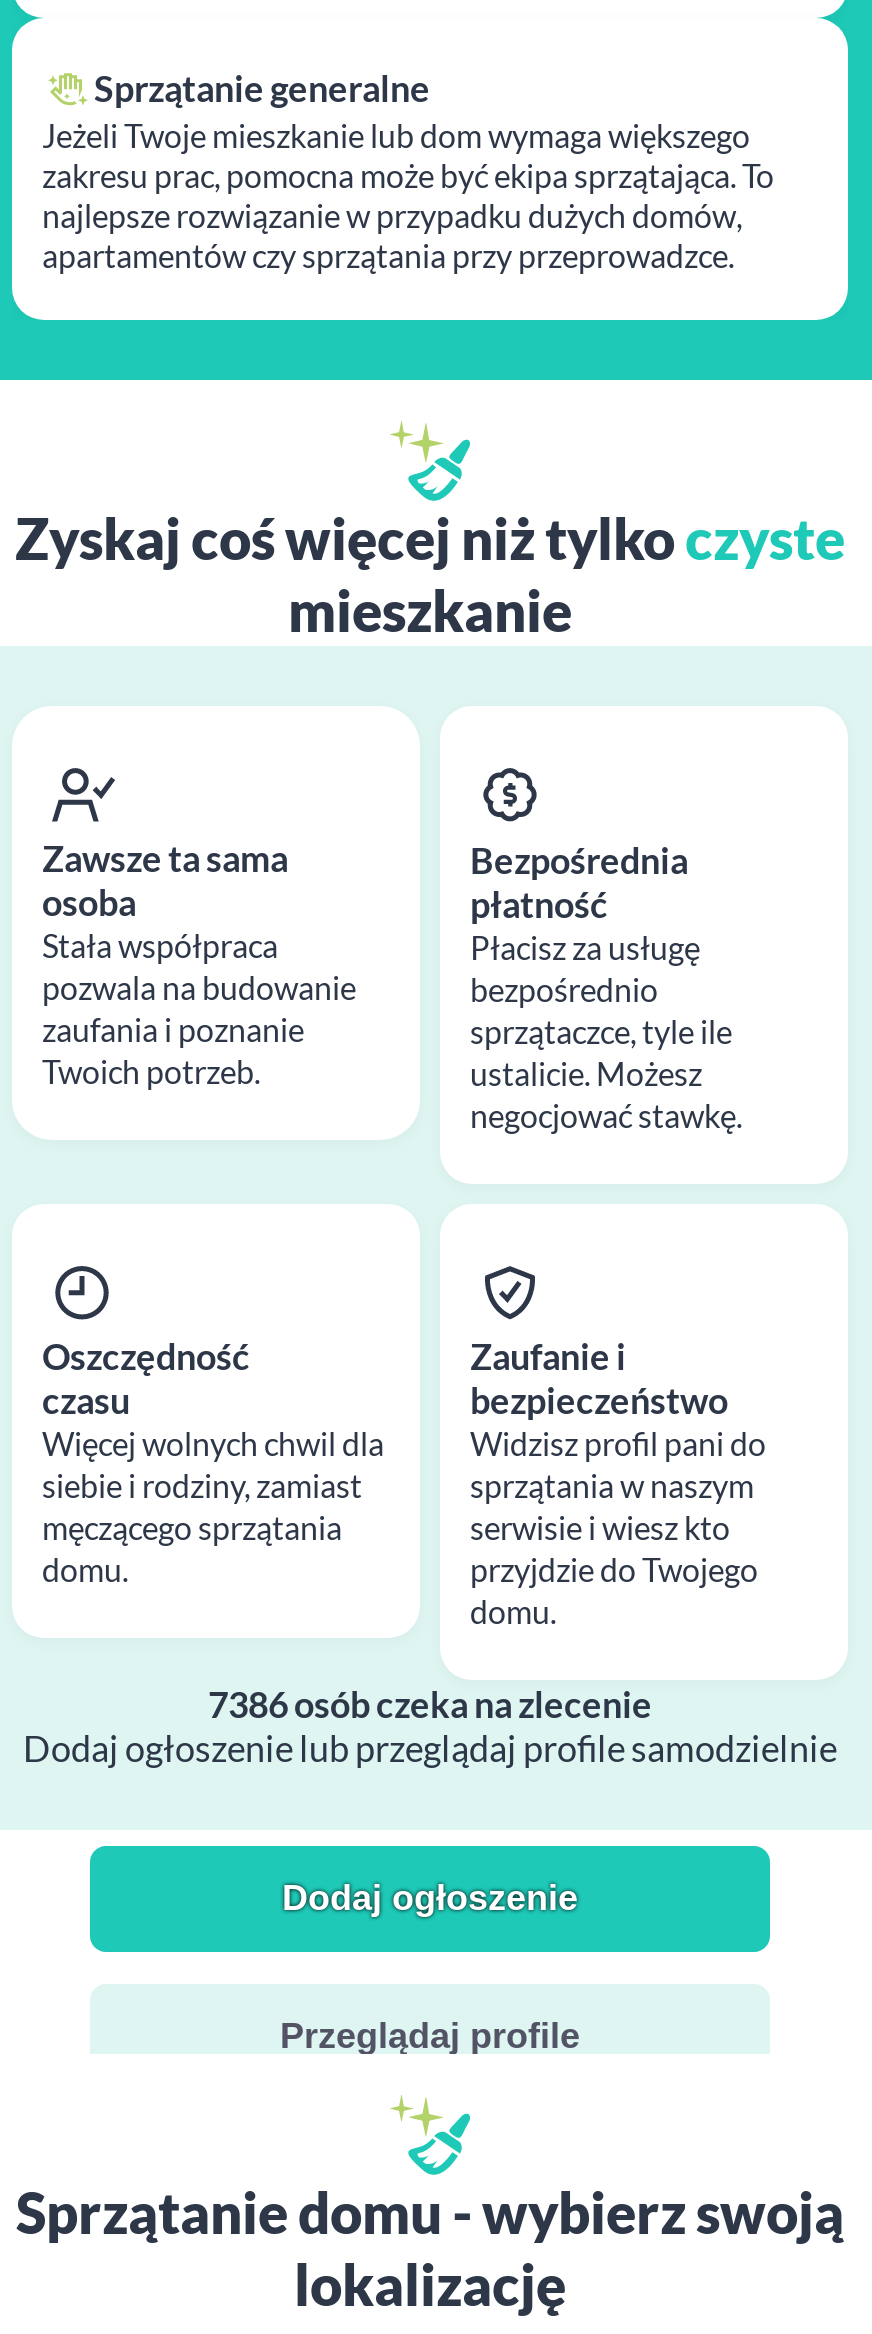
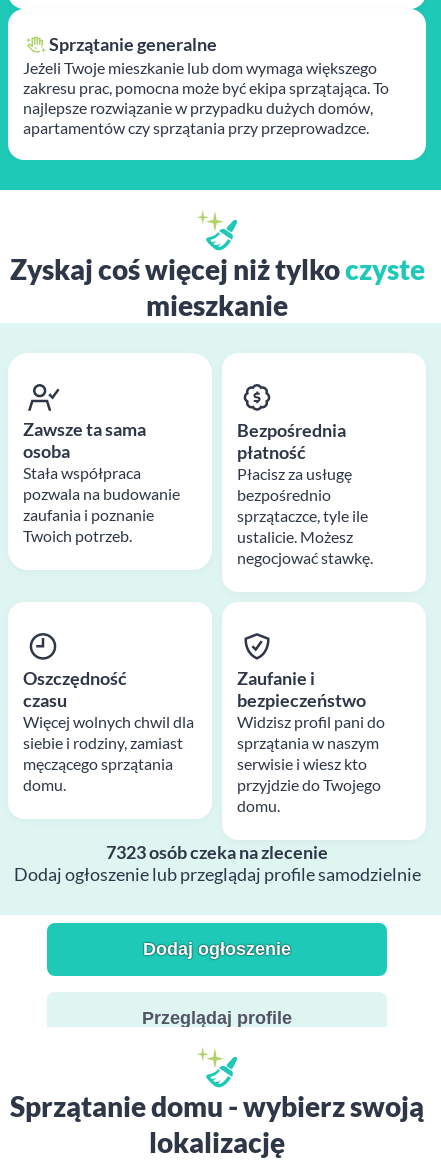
[208,1682,652,1726] 7386 osób czeka na zlecenie -> [106,841,328,863] 7323 osób czeka na zlecenie

